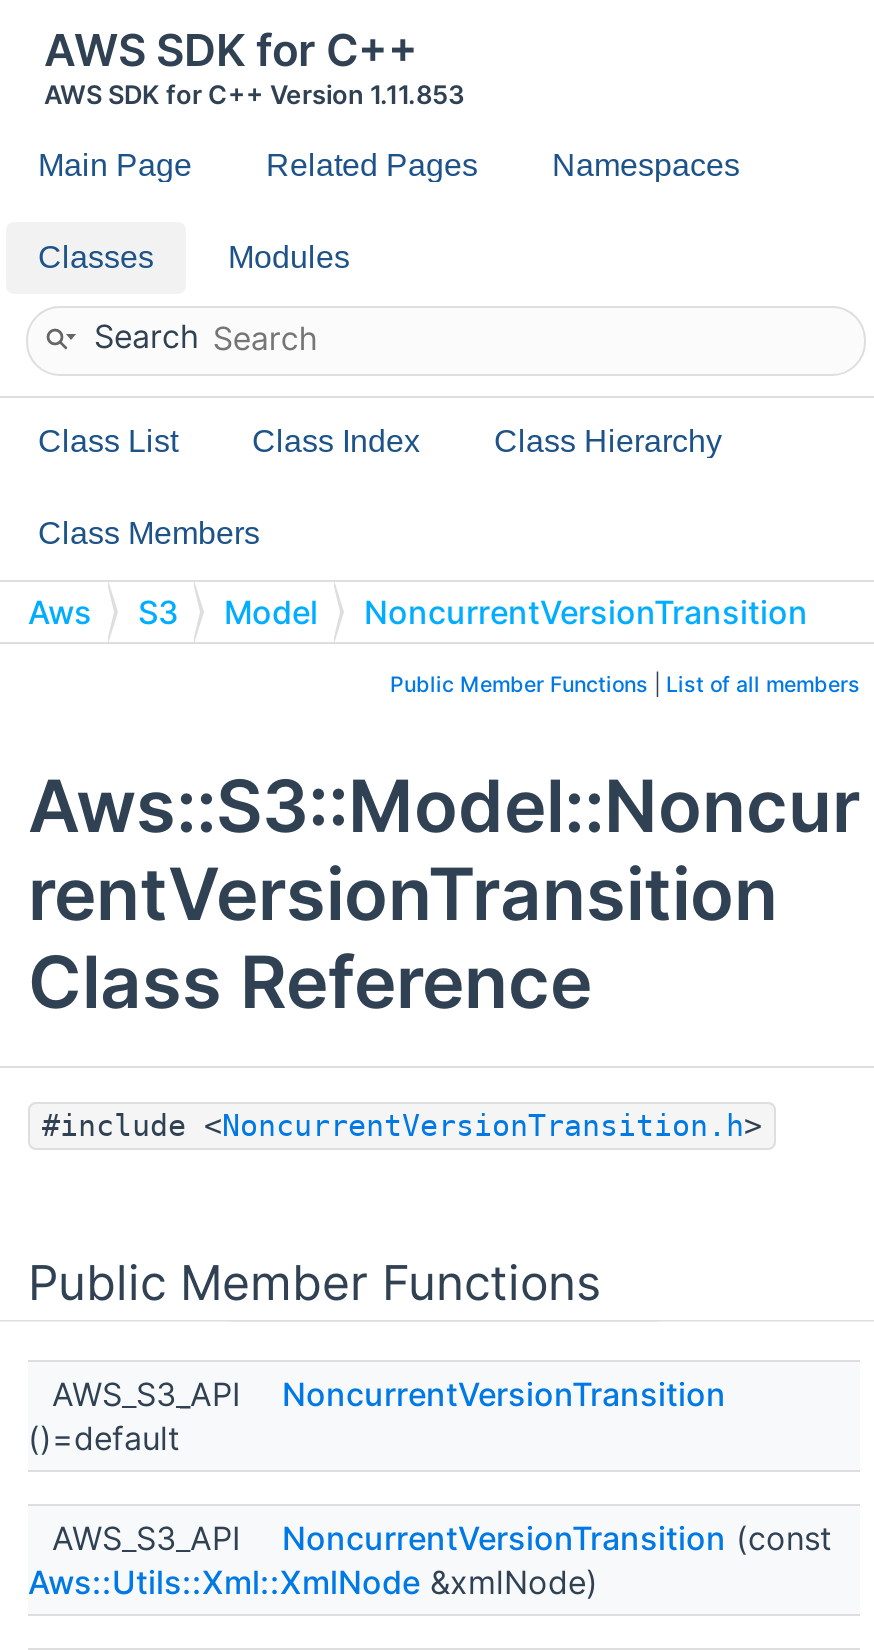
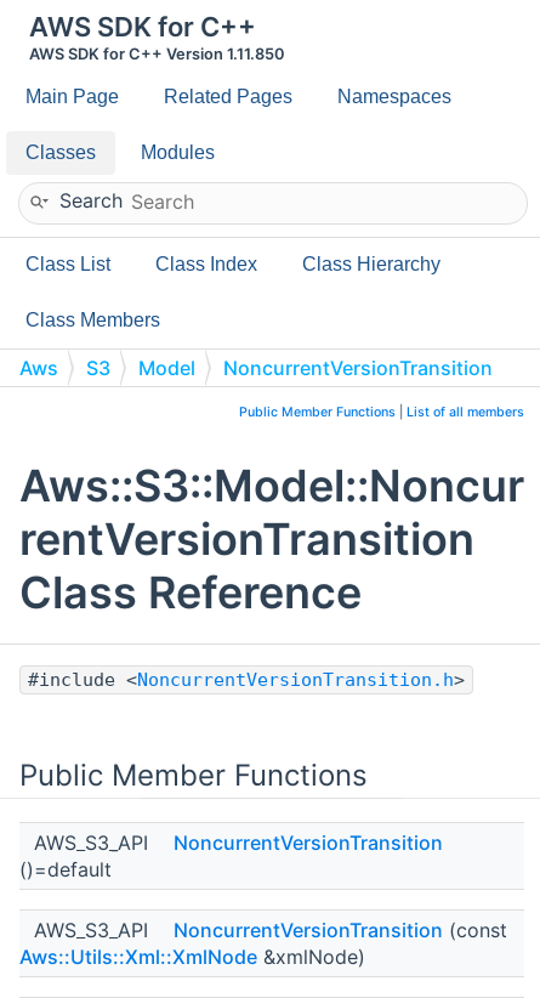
[44,80,464,110] AWS SDK for C++ Version 1.11.853 -> [29,45,285,63] AWS SDK for C++ Version 1.11.850

